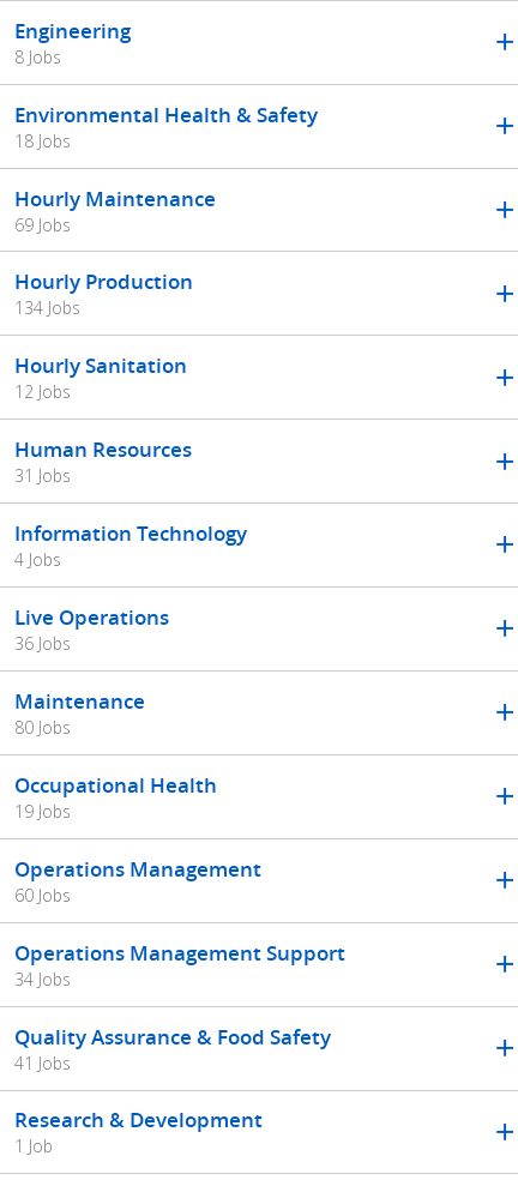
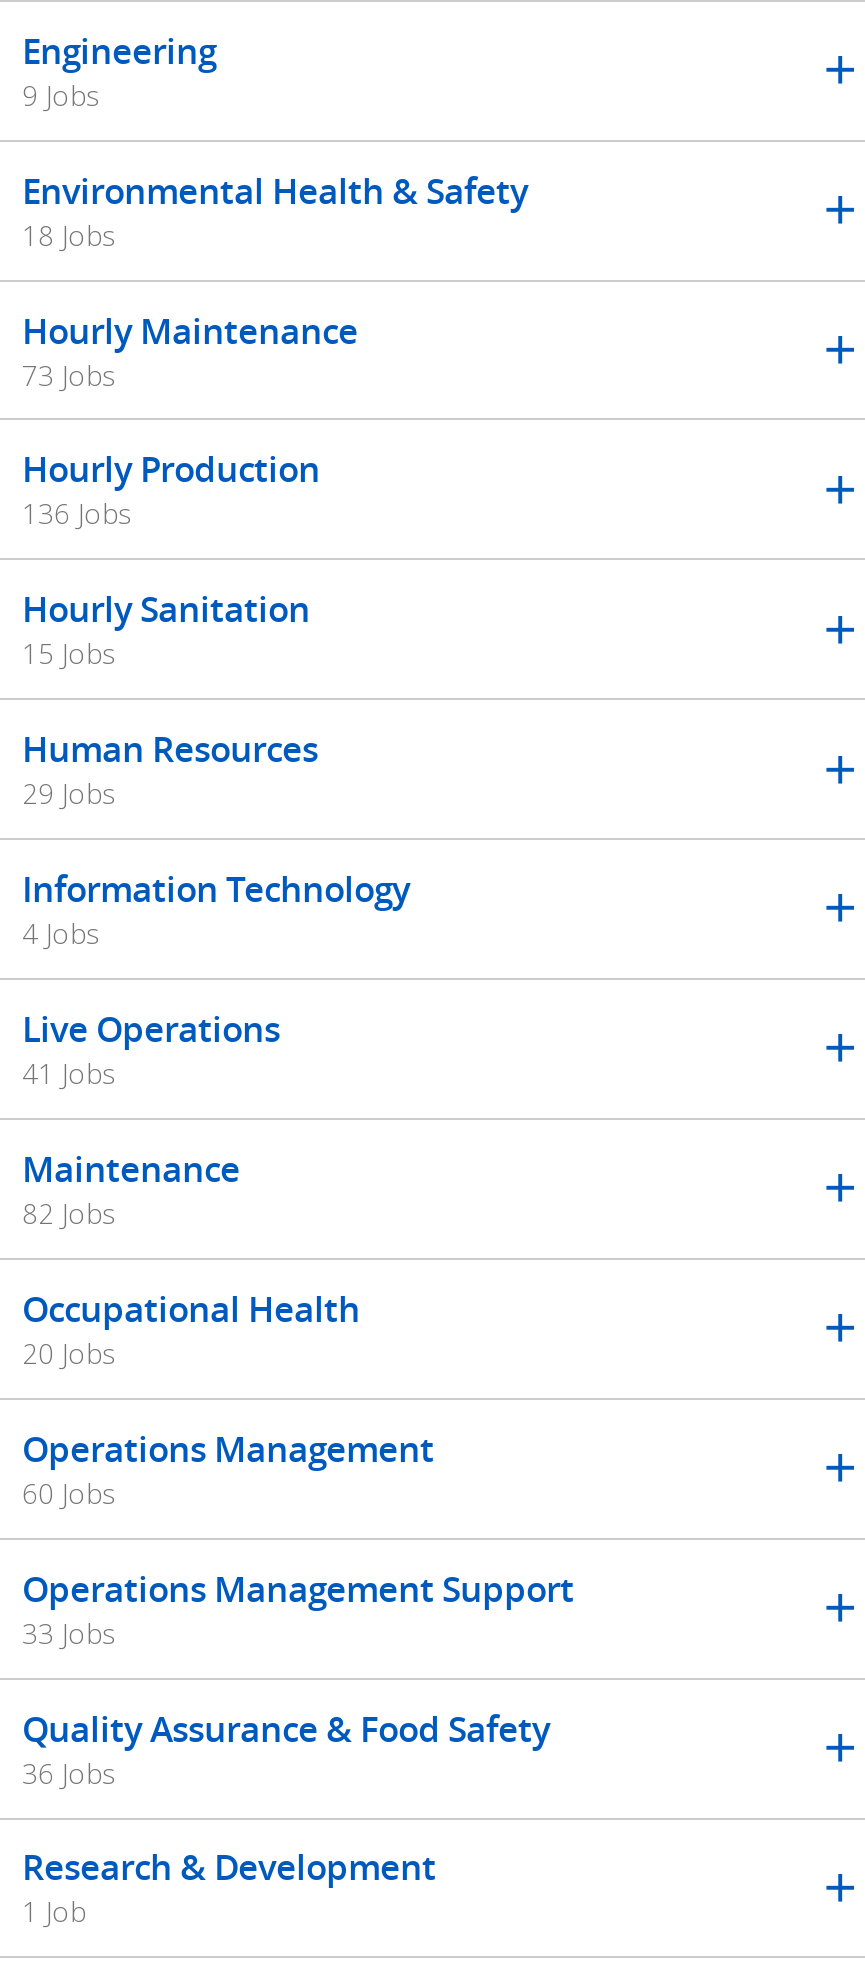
[14,45,61,68] 8 Jobs -> [22,75,100,113] 9 Jobs
[14,213,71,236] 69 Jobs -> [22,355,116,393] 73 Jobs
[14,297,80,319] 134 Jobs -> [22,495,132,533] 136 Jobs
[14,381,71,403] 12 Jobs -> [22,635,116,673] 15 Jobs
[14,464,71,487] 31 Jobs -> [22,774,116,812] 29 Jobs
[14,632,71,655] 36 Jobs -> [22,1054,116,1092] 41 Jobs
[14,716,71,739] 80 Jobs -> [22,1194,116,1232] 82 Jobs
[14,800,71,823] 19 Jobs -> [22,1334,116,1372] 20 Jobs
[14,967,71,990] 34 Jobs -> [22,1613,116,1651] 33 Jobs
[14,1051,71,1074] 41 Jobs -> [22,1753,116,1791] 36 Jobs

